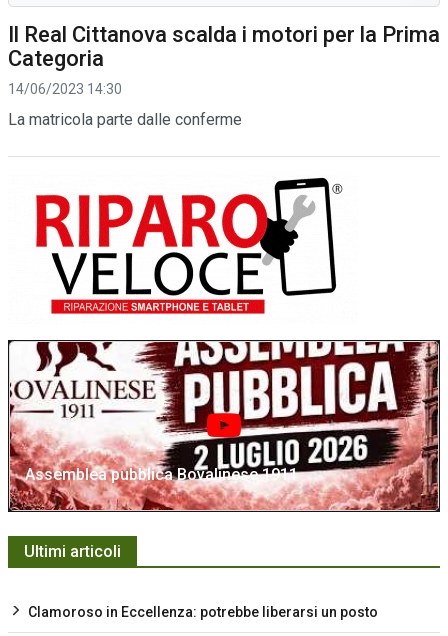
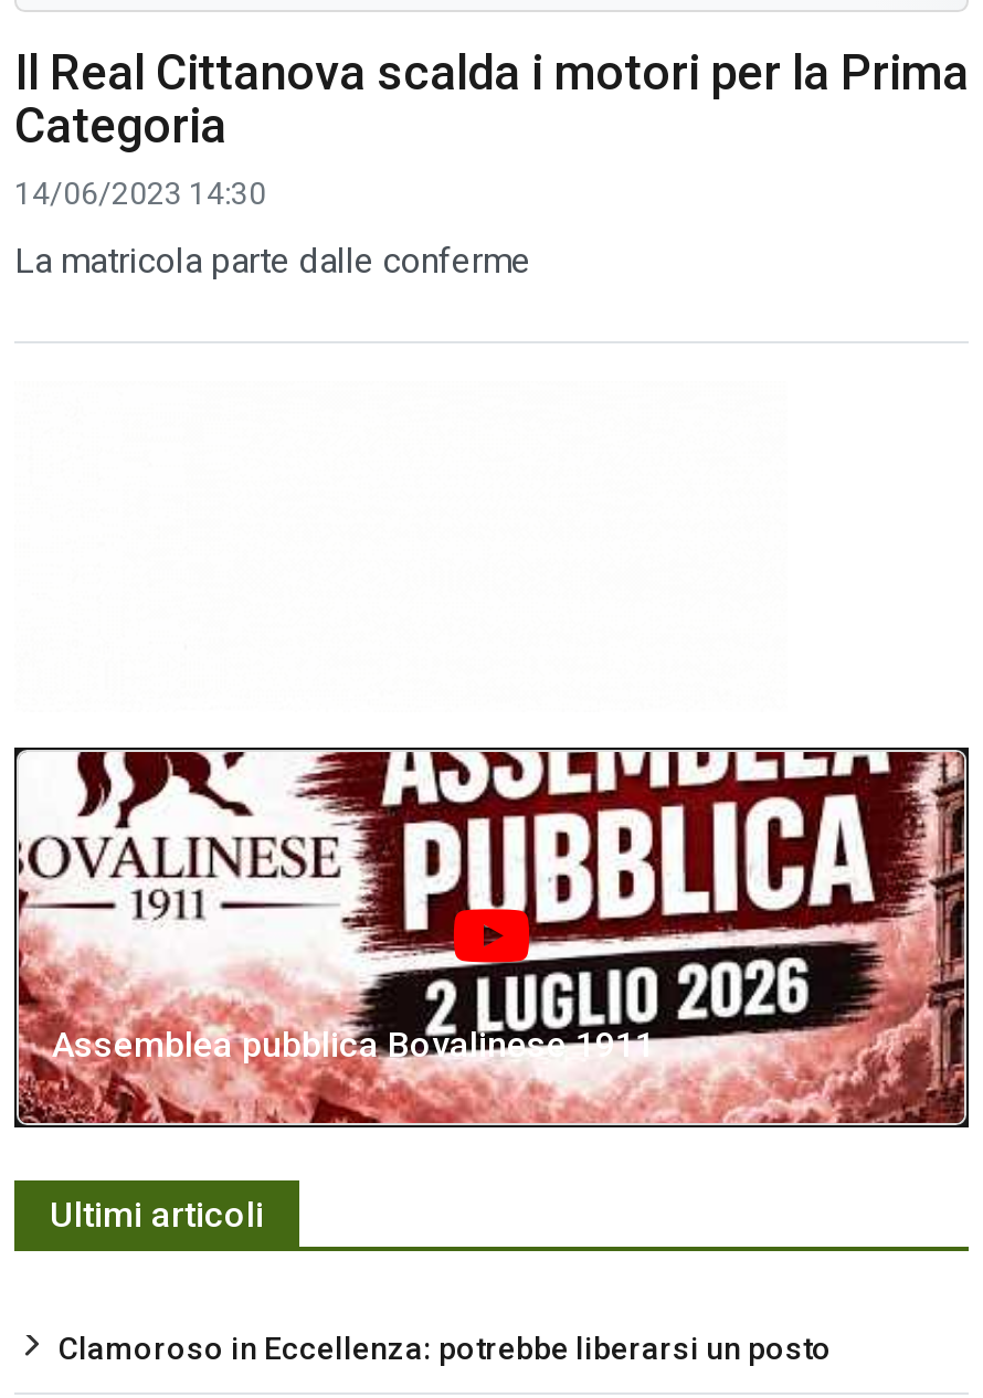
[35,177,343,315] [image] -> none

